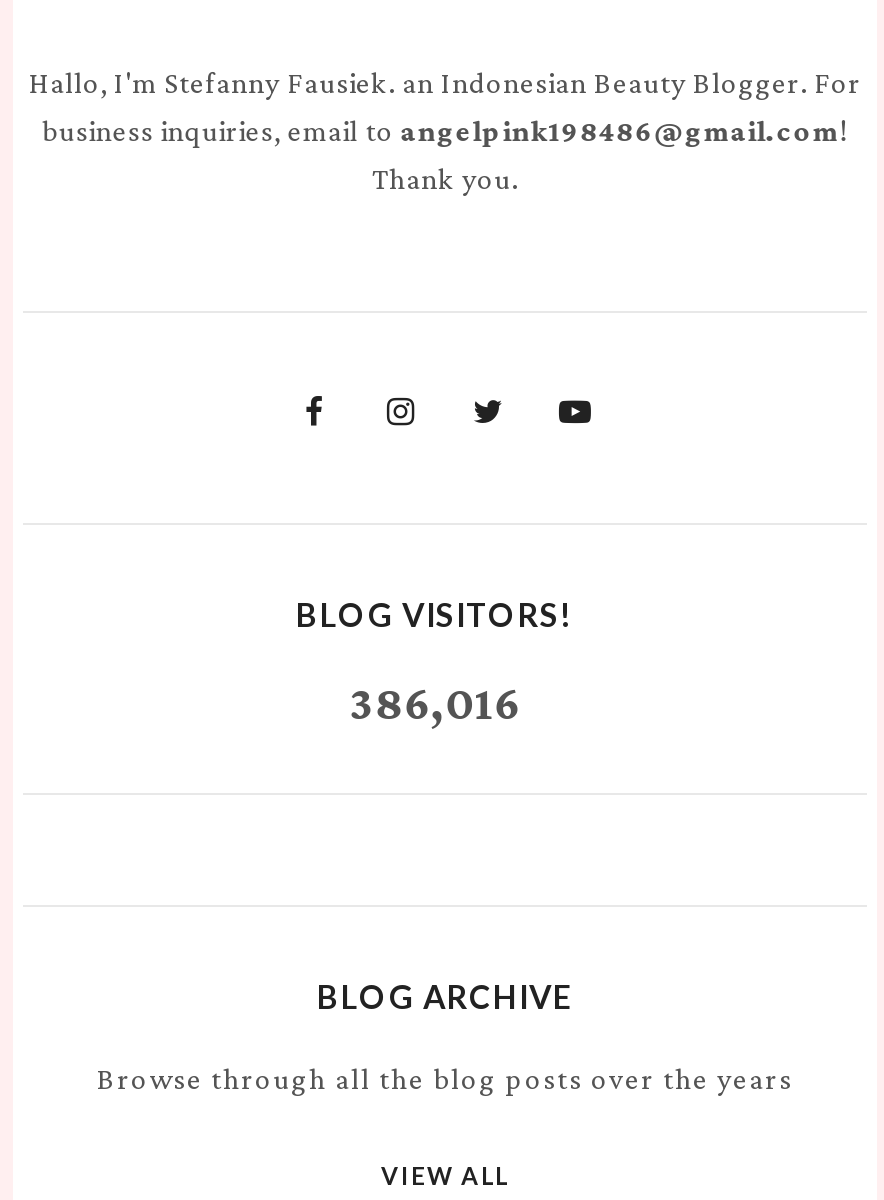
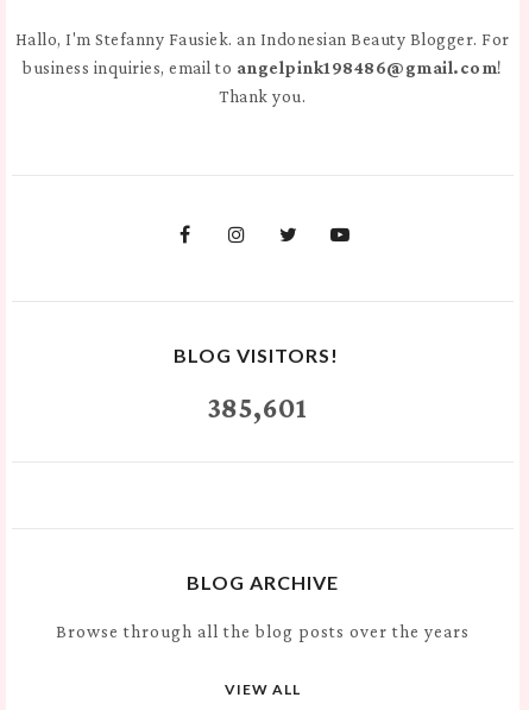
[349,675,520,729] 386,016 -> [206,391,307,424] 385,601

